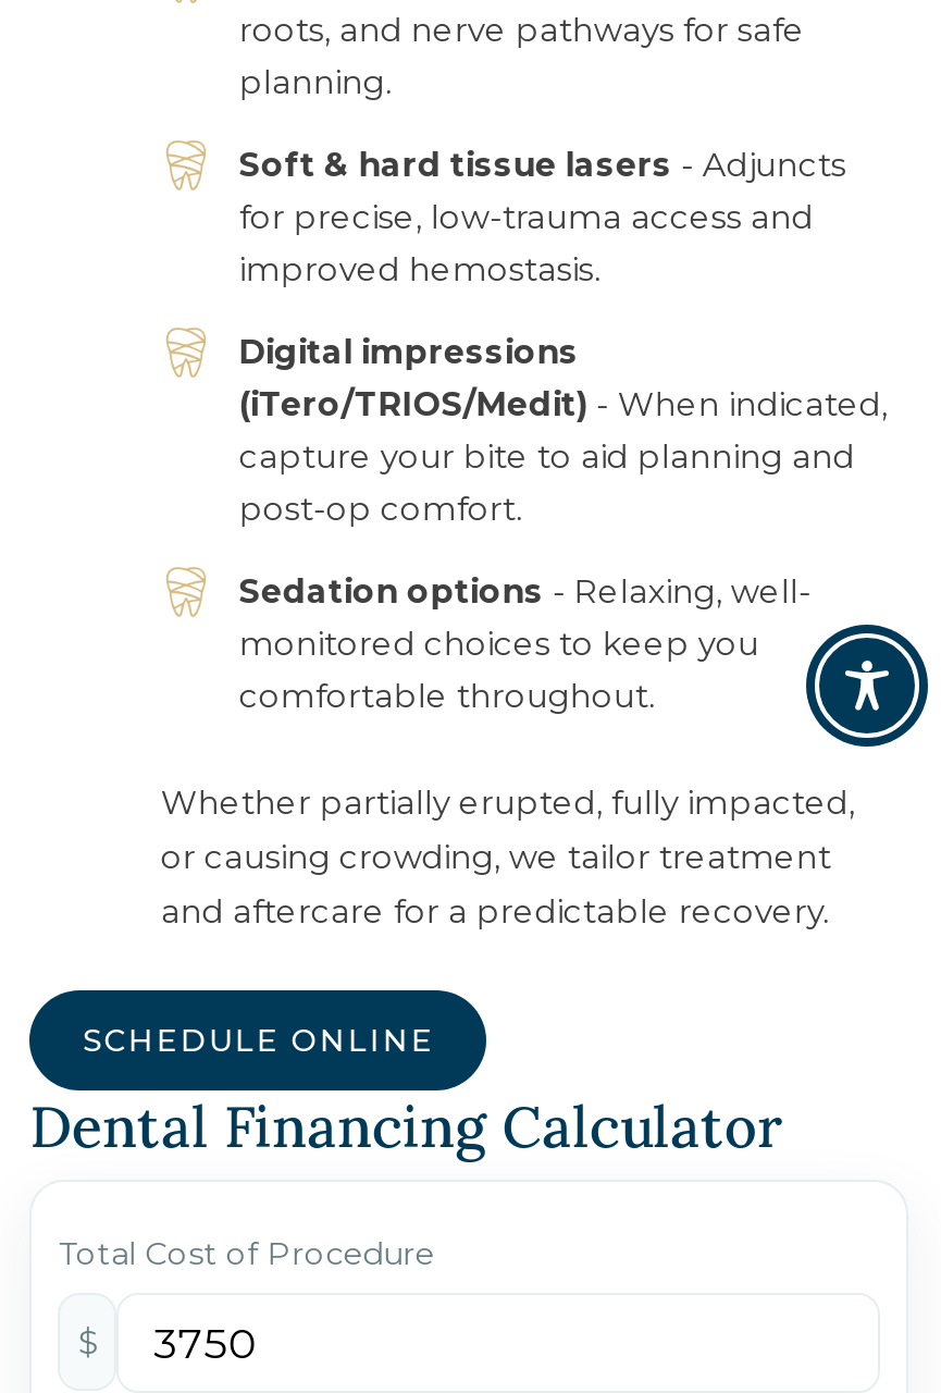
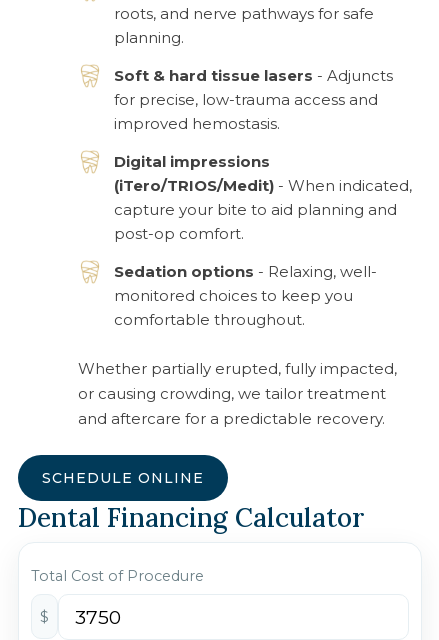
[804,622,930,749] [image] -> none

